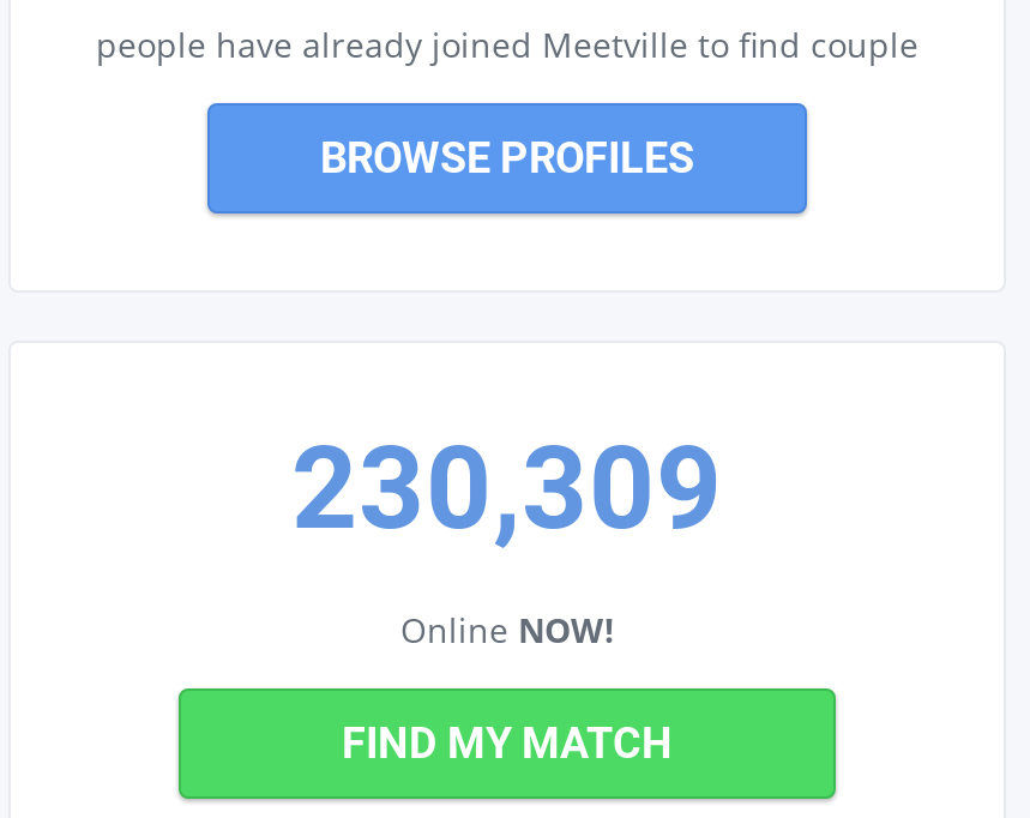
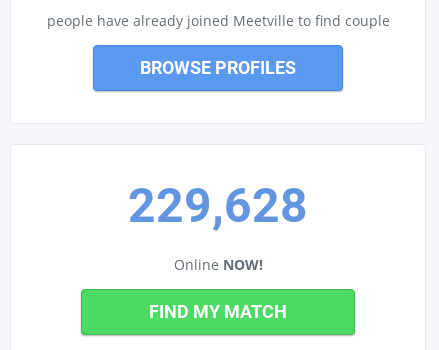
[291,420,723,557] 230,309 -> [128,177,308,234] 229,628

